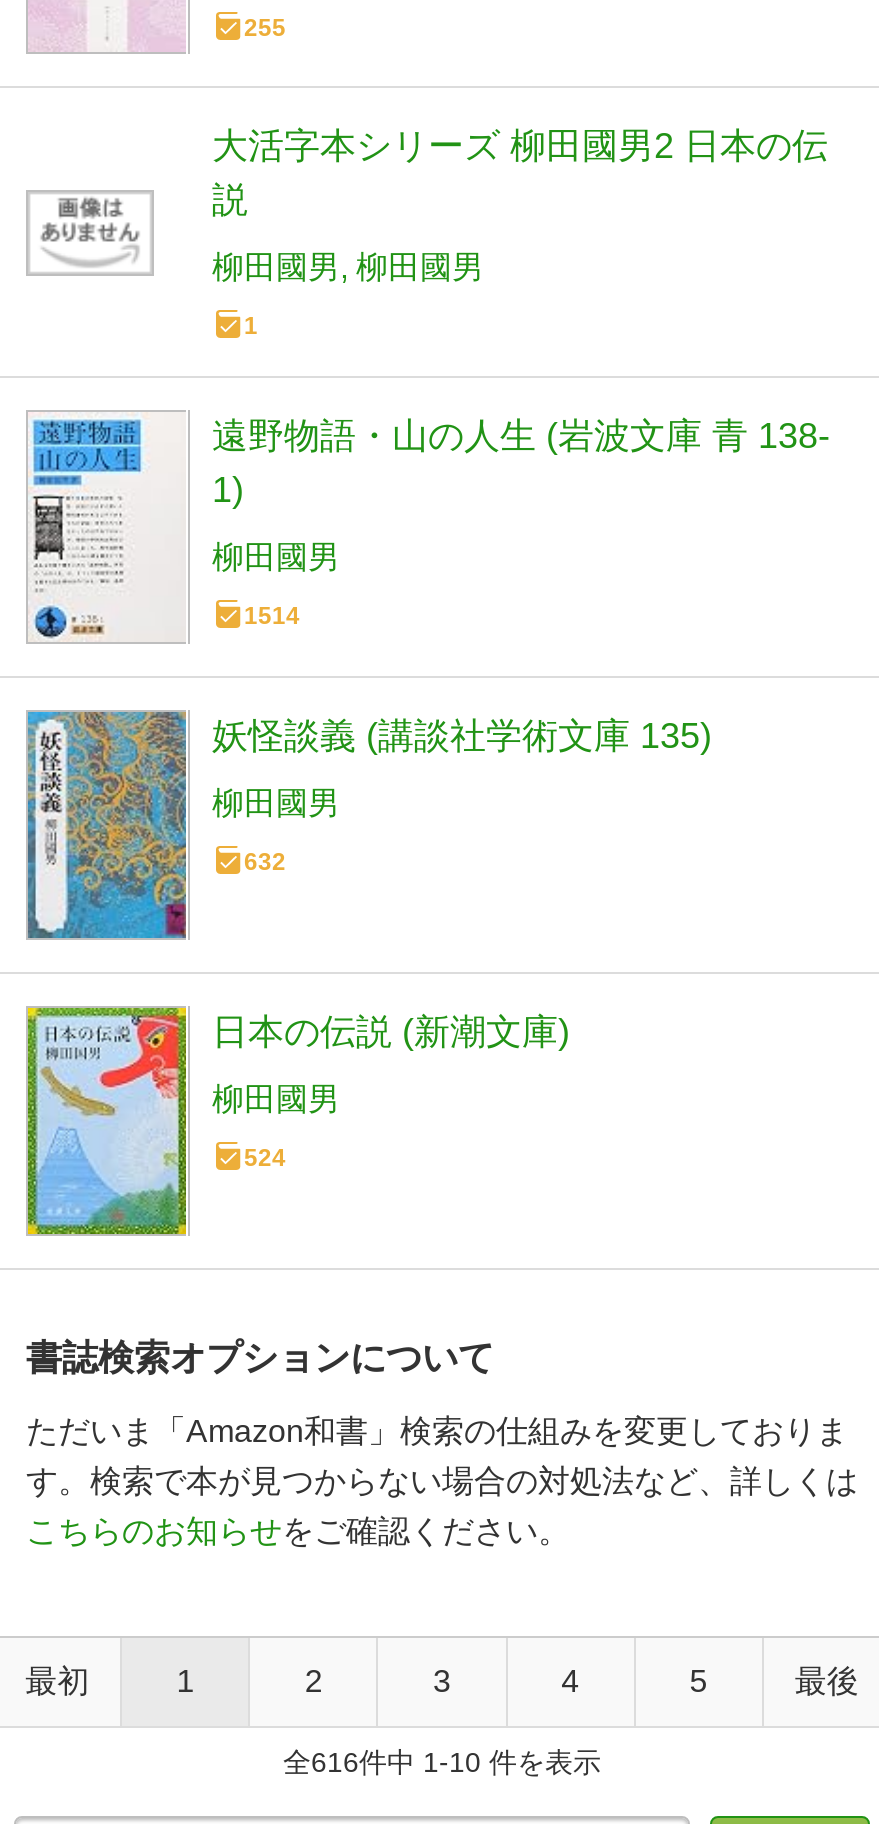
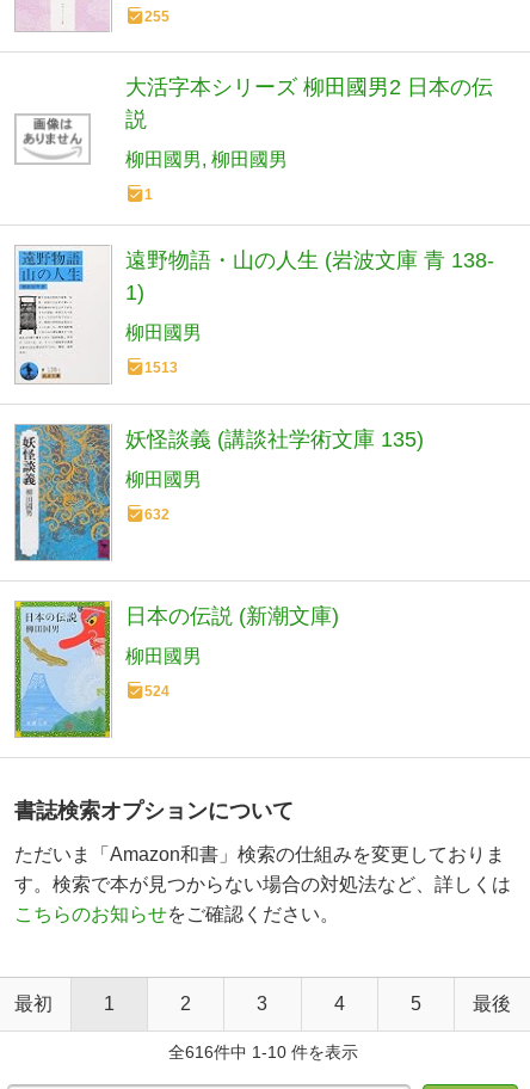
[244,603,300,631] 1514 -> [144,360,178,377] 1513

